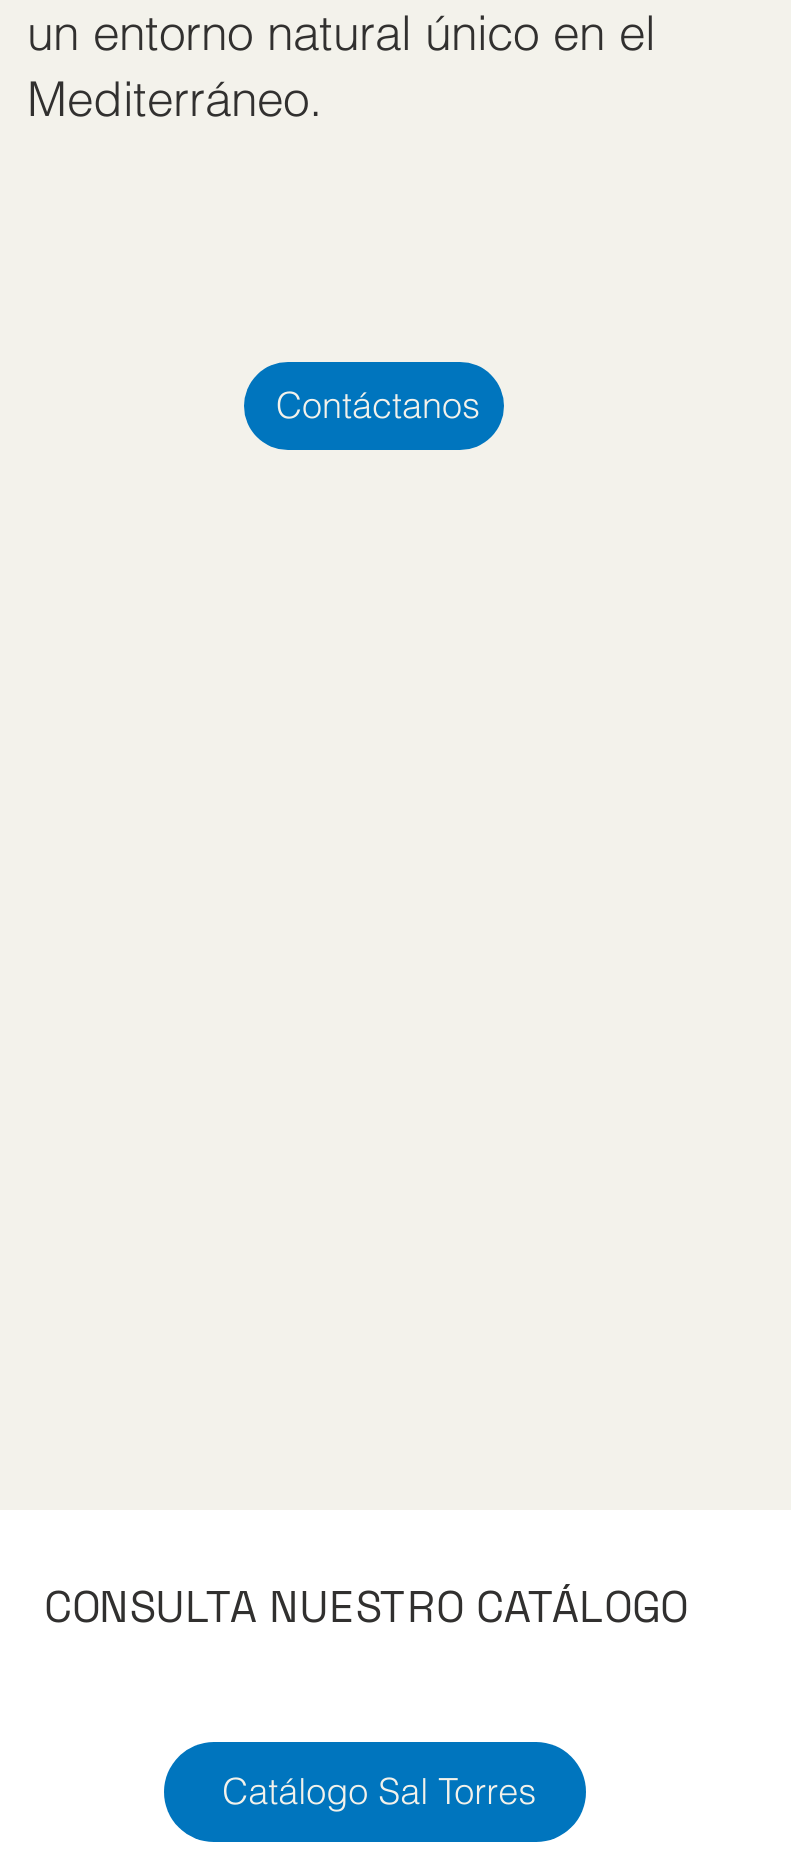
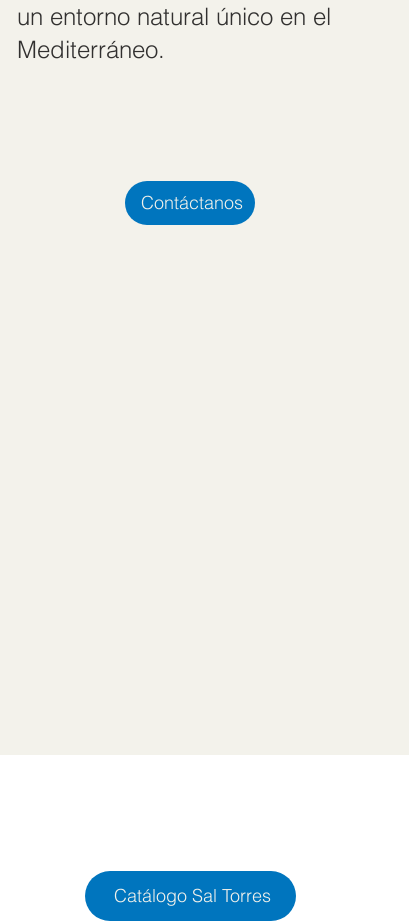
[44,1581,688,1635] CONSULTA NUESTRO CATÁLOGO -> none

